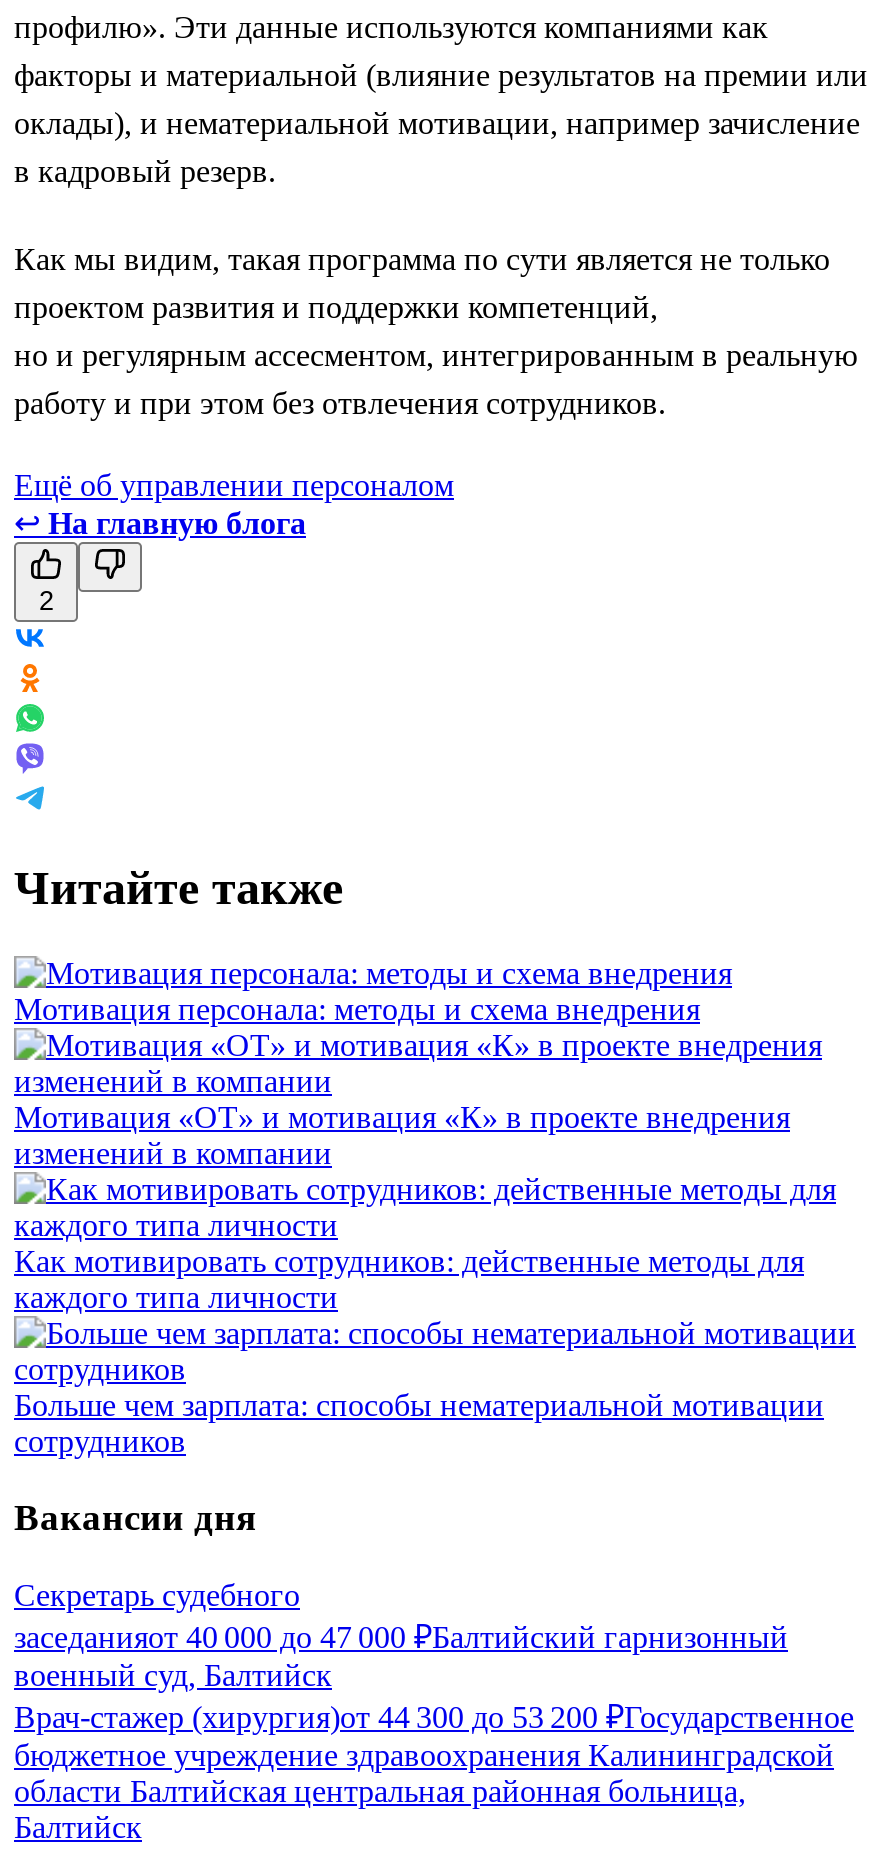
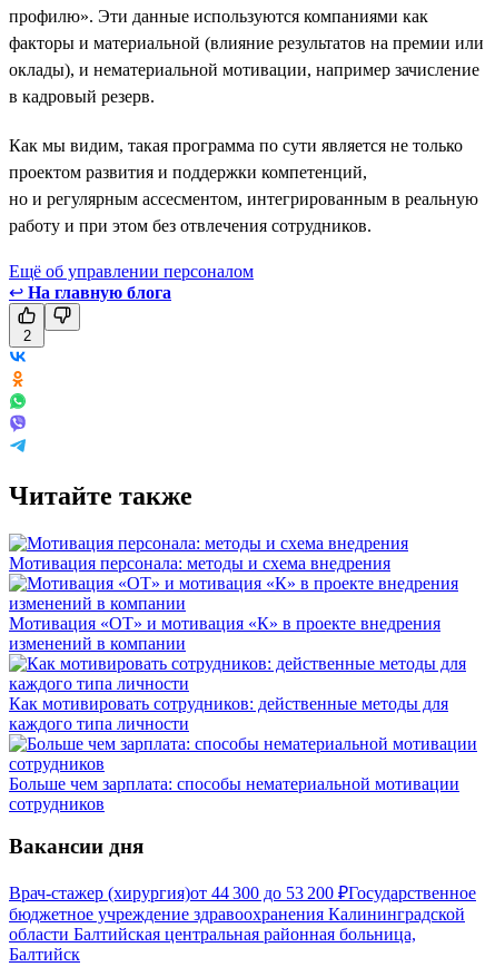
[14,1578,788,1692] Секретарь судебного | заседанияот 40 000 до 47 000 ₽Балтийский гарнизонный | военный суд, Балтийск -> none

